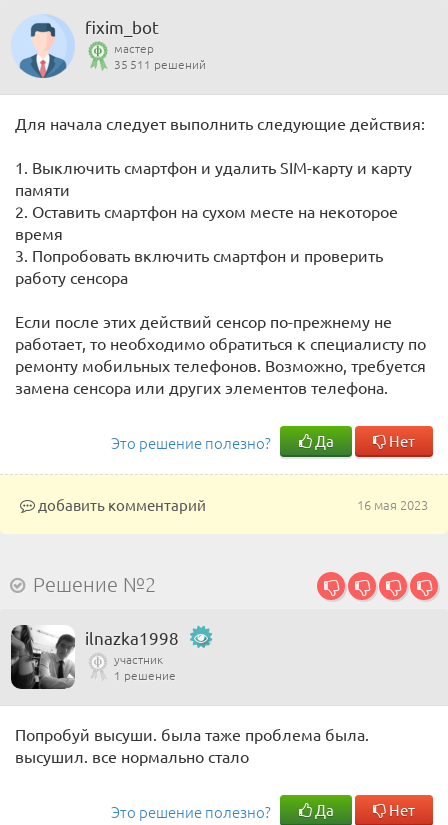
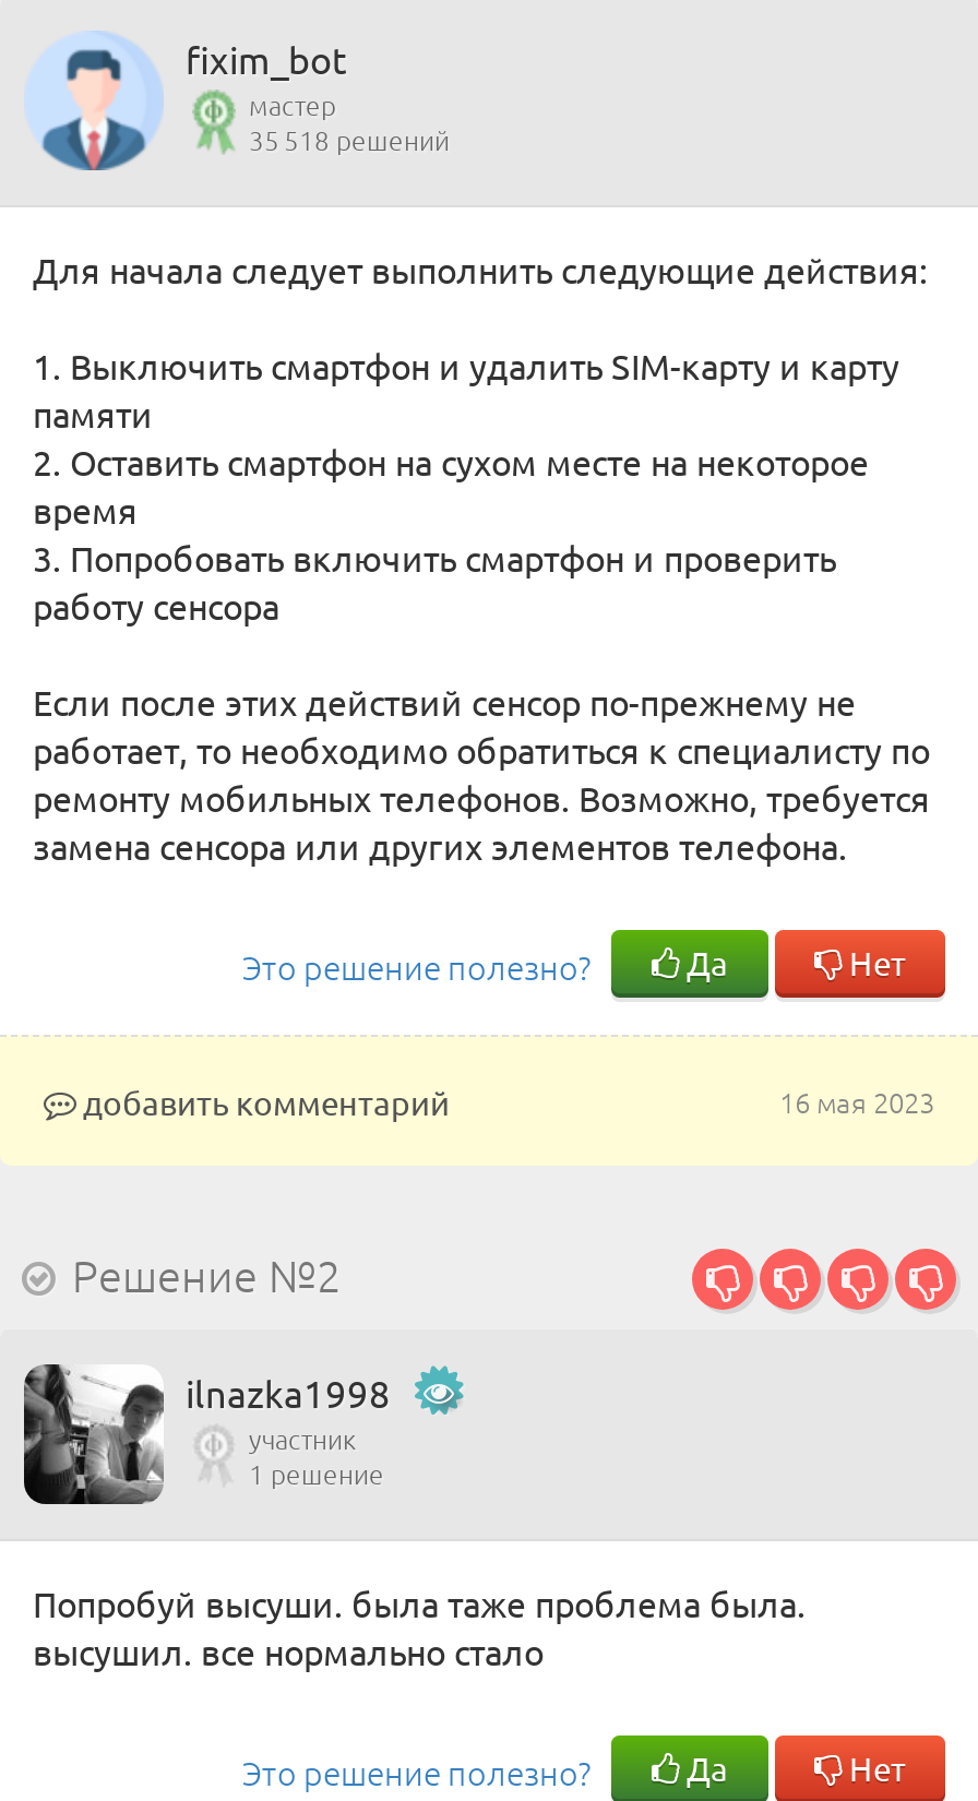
[114,56,206,72] 35 511 решений -> [249,122,450,157] 35 518 решений

